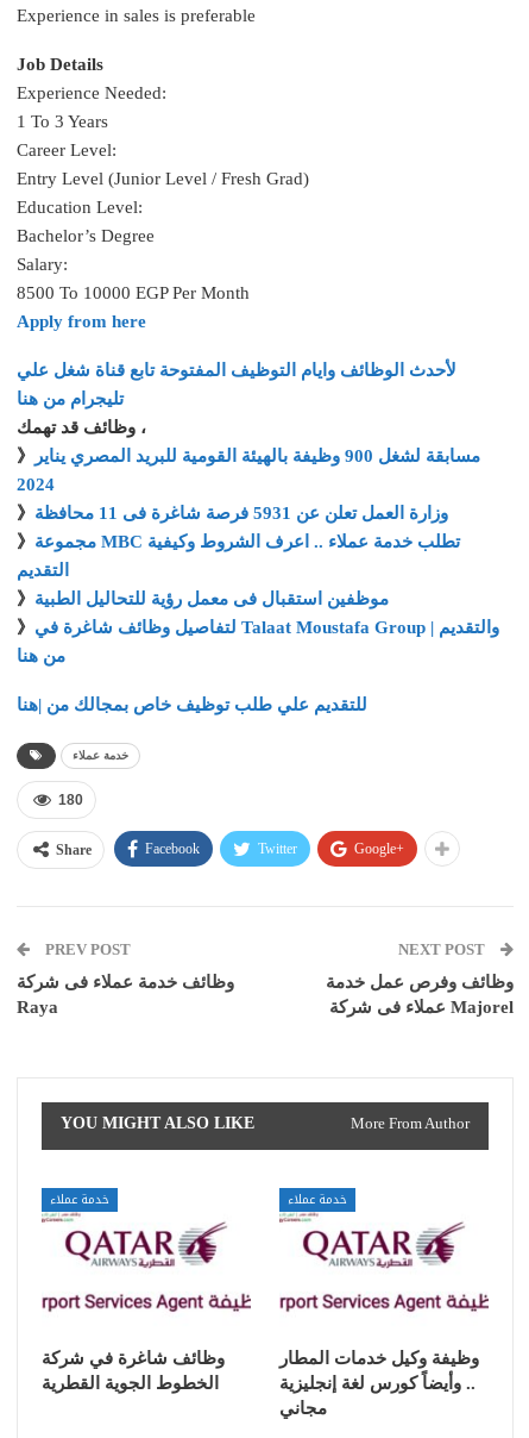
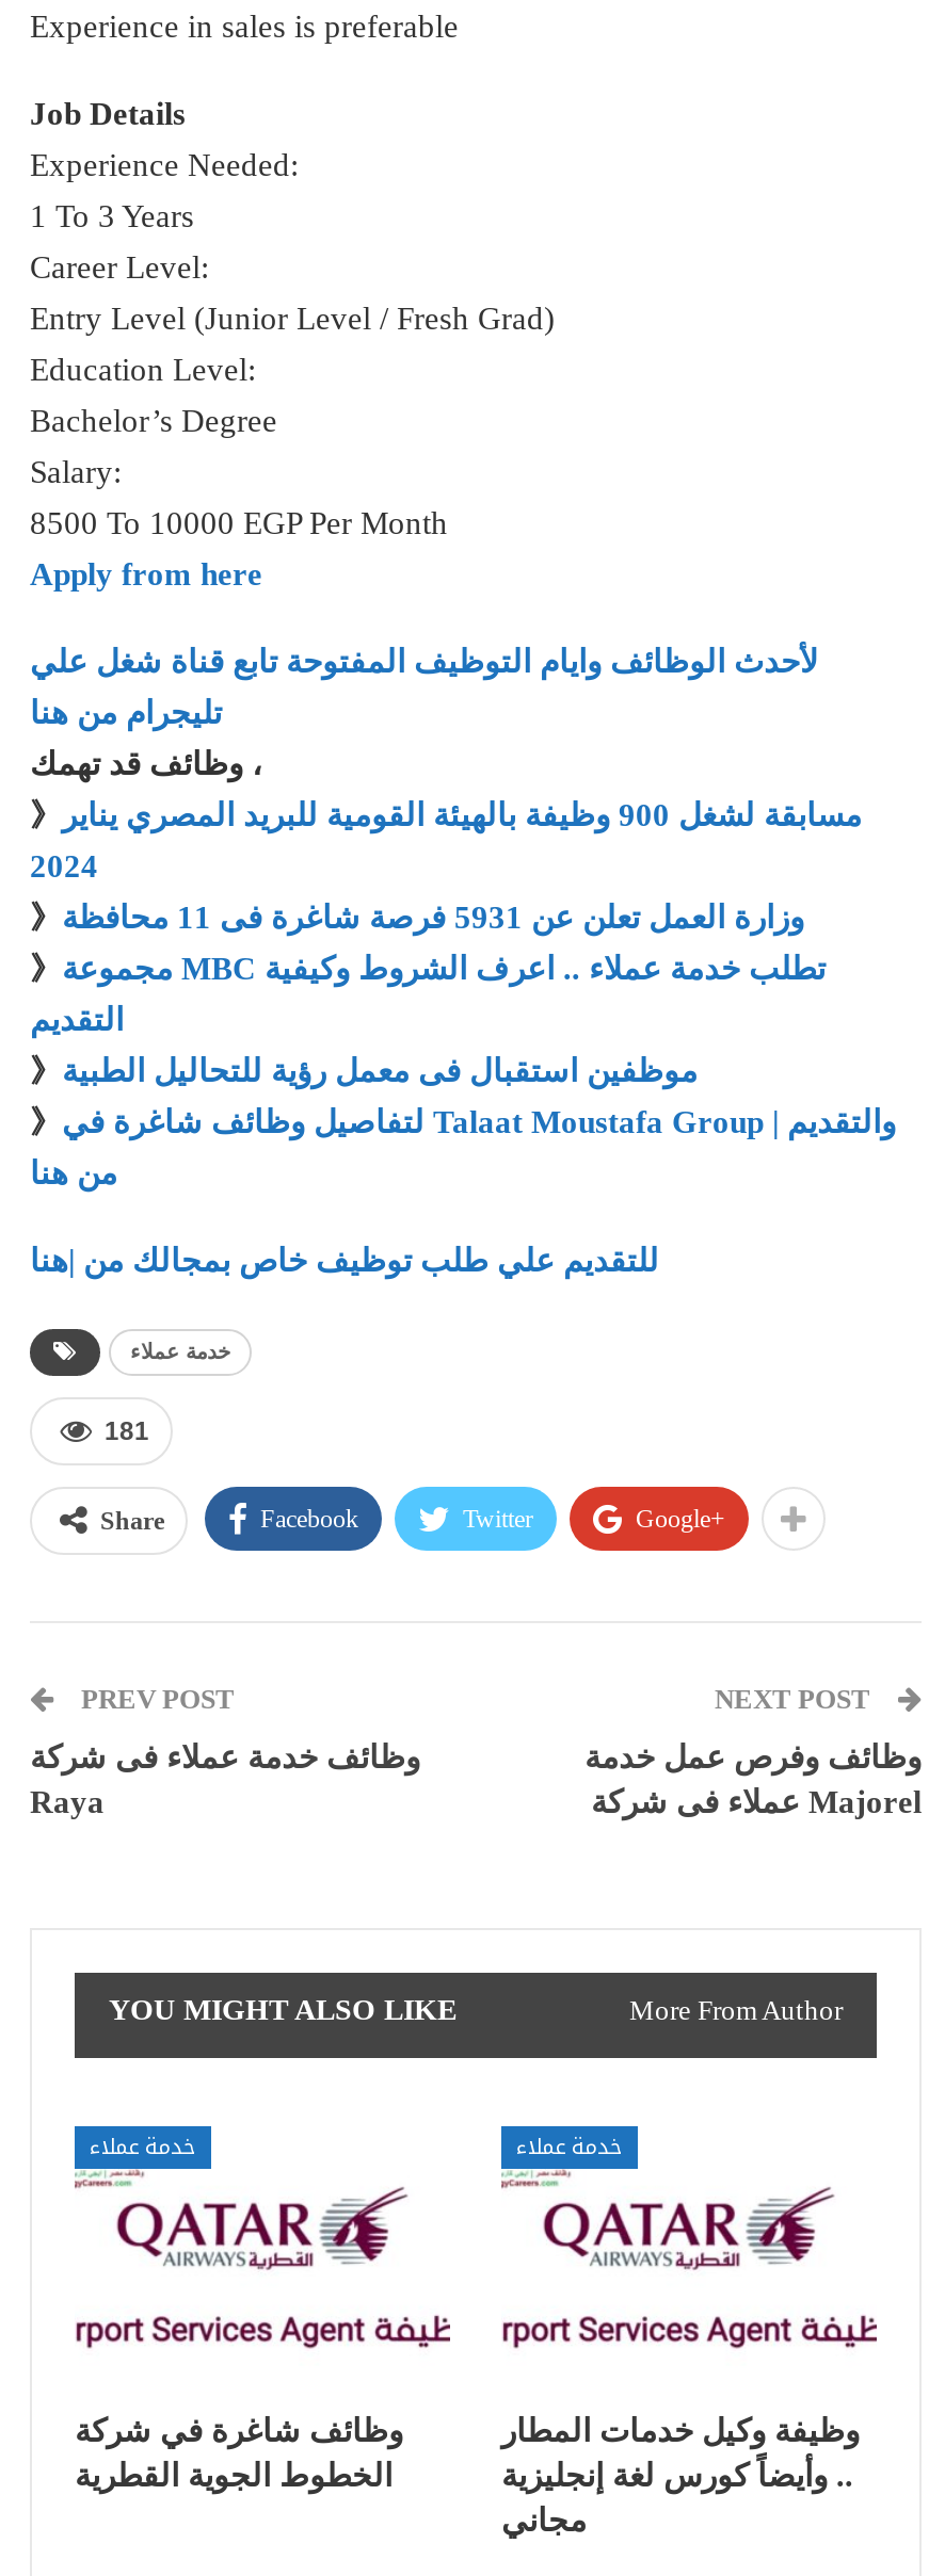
[58,792,83,809] 180 -> [105,1417,149,1447] 181

